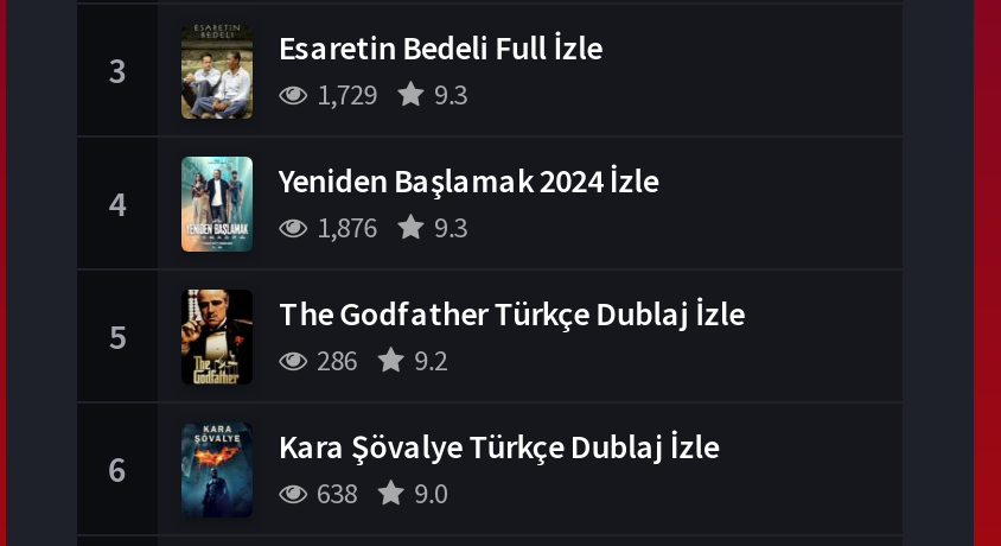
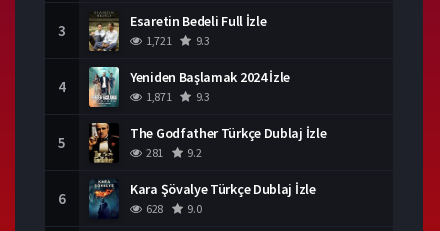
[317,76,468,112] 1,729 9.3 -> [146,33,210,48] 1,721 9.3
[317,209,468,245] 1,876 9.3 -> [146,89,210,104] 1,871 9.3
[317,342,448,377] 286 9.2 -> [146,145,201,160] 281 9.2
[317,475,448,510] 638 9.0 -> [146,201,201,216] 628 9.0

